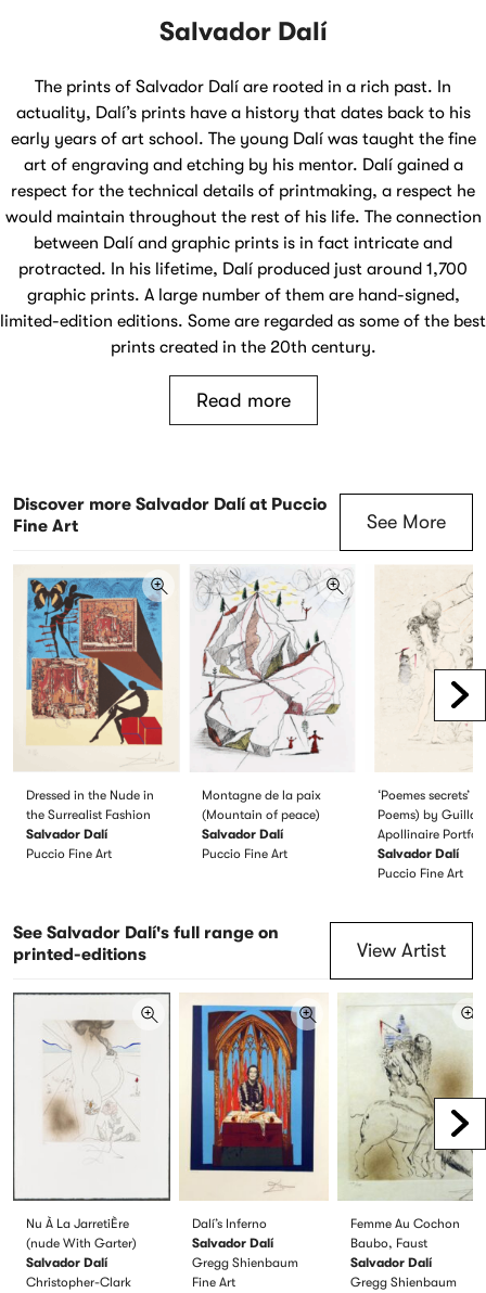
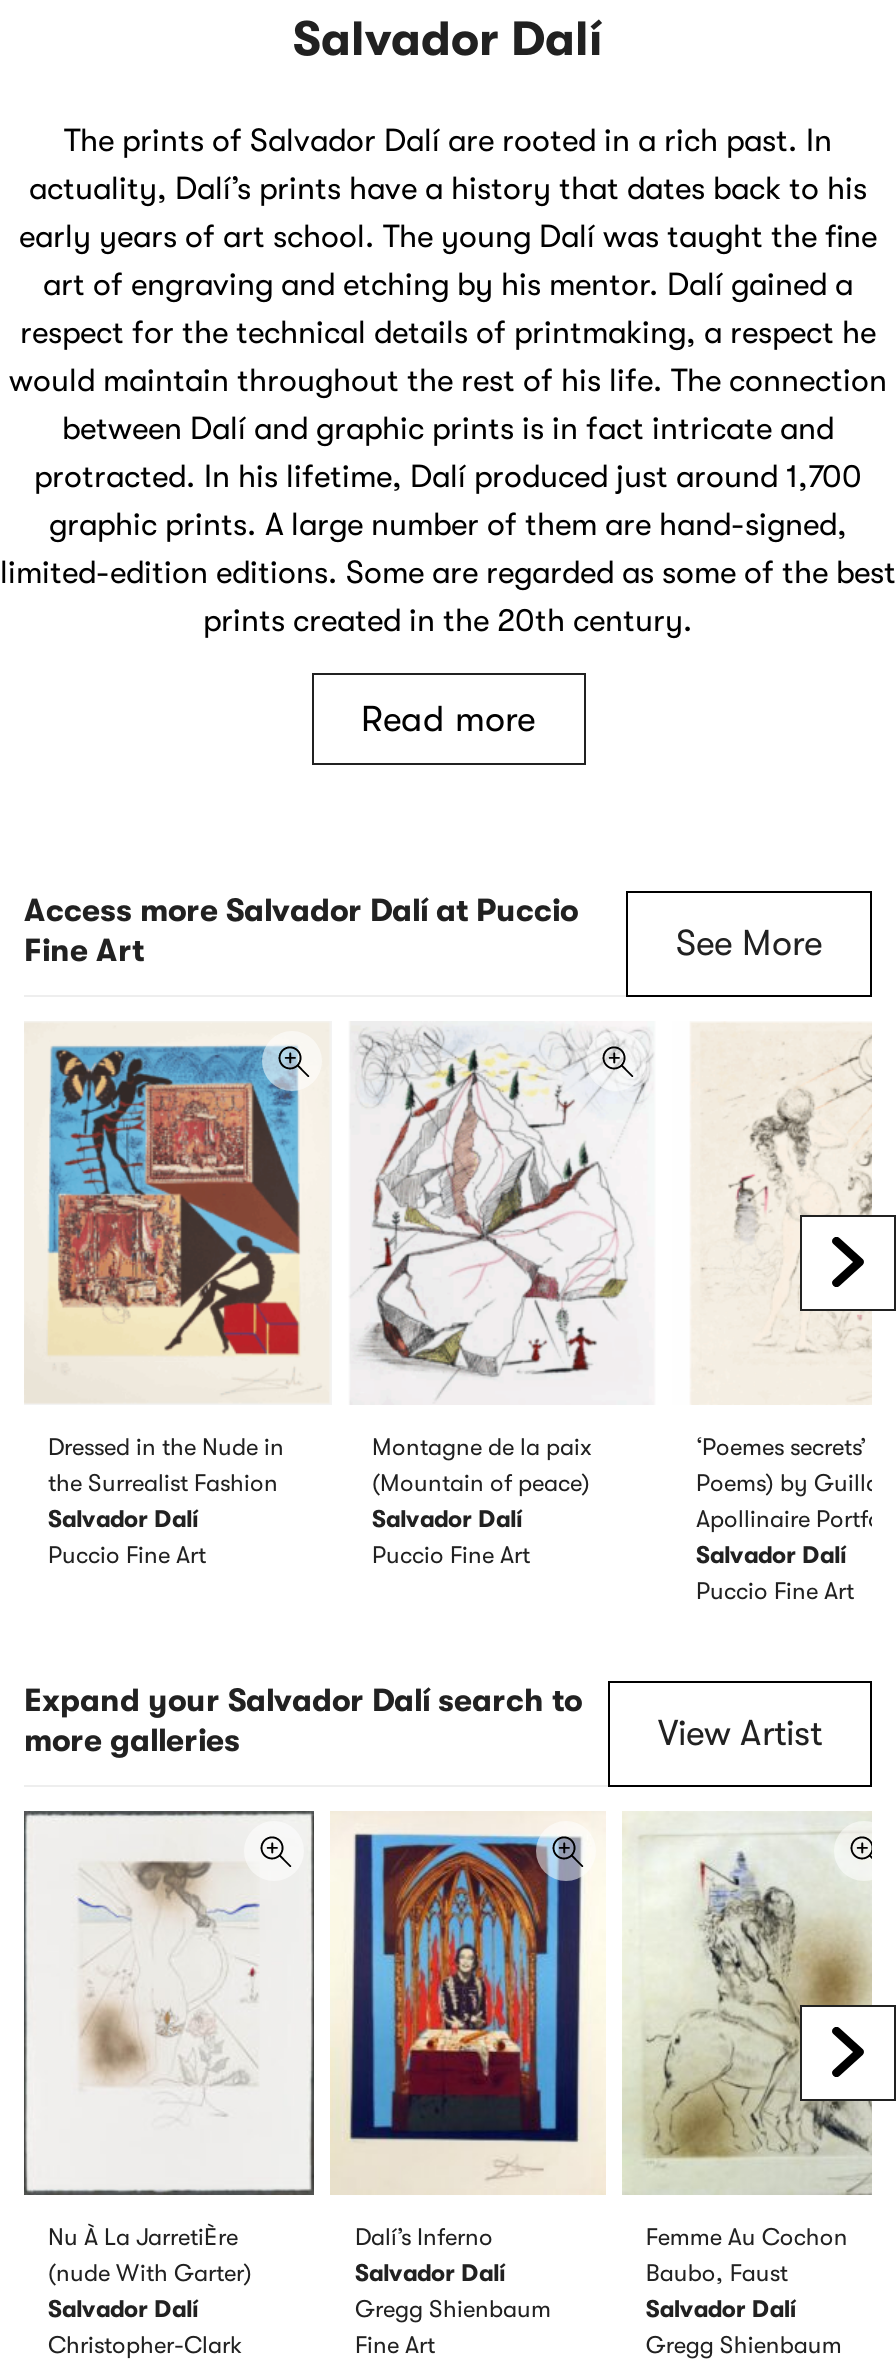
[13,495,327,514] Discover more Salvador Dalí at Puccio -> [24,893,578,929] Access more Salvador Dalí at Puccio
[13,923,279,964] See Salvador Dalí's full range on | printed-editions -> [24,1683,582,1759] Expand your Salvador Dalí search to | more galleries

